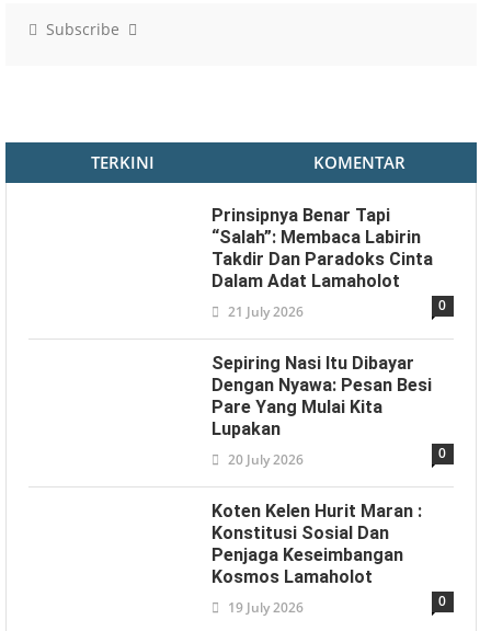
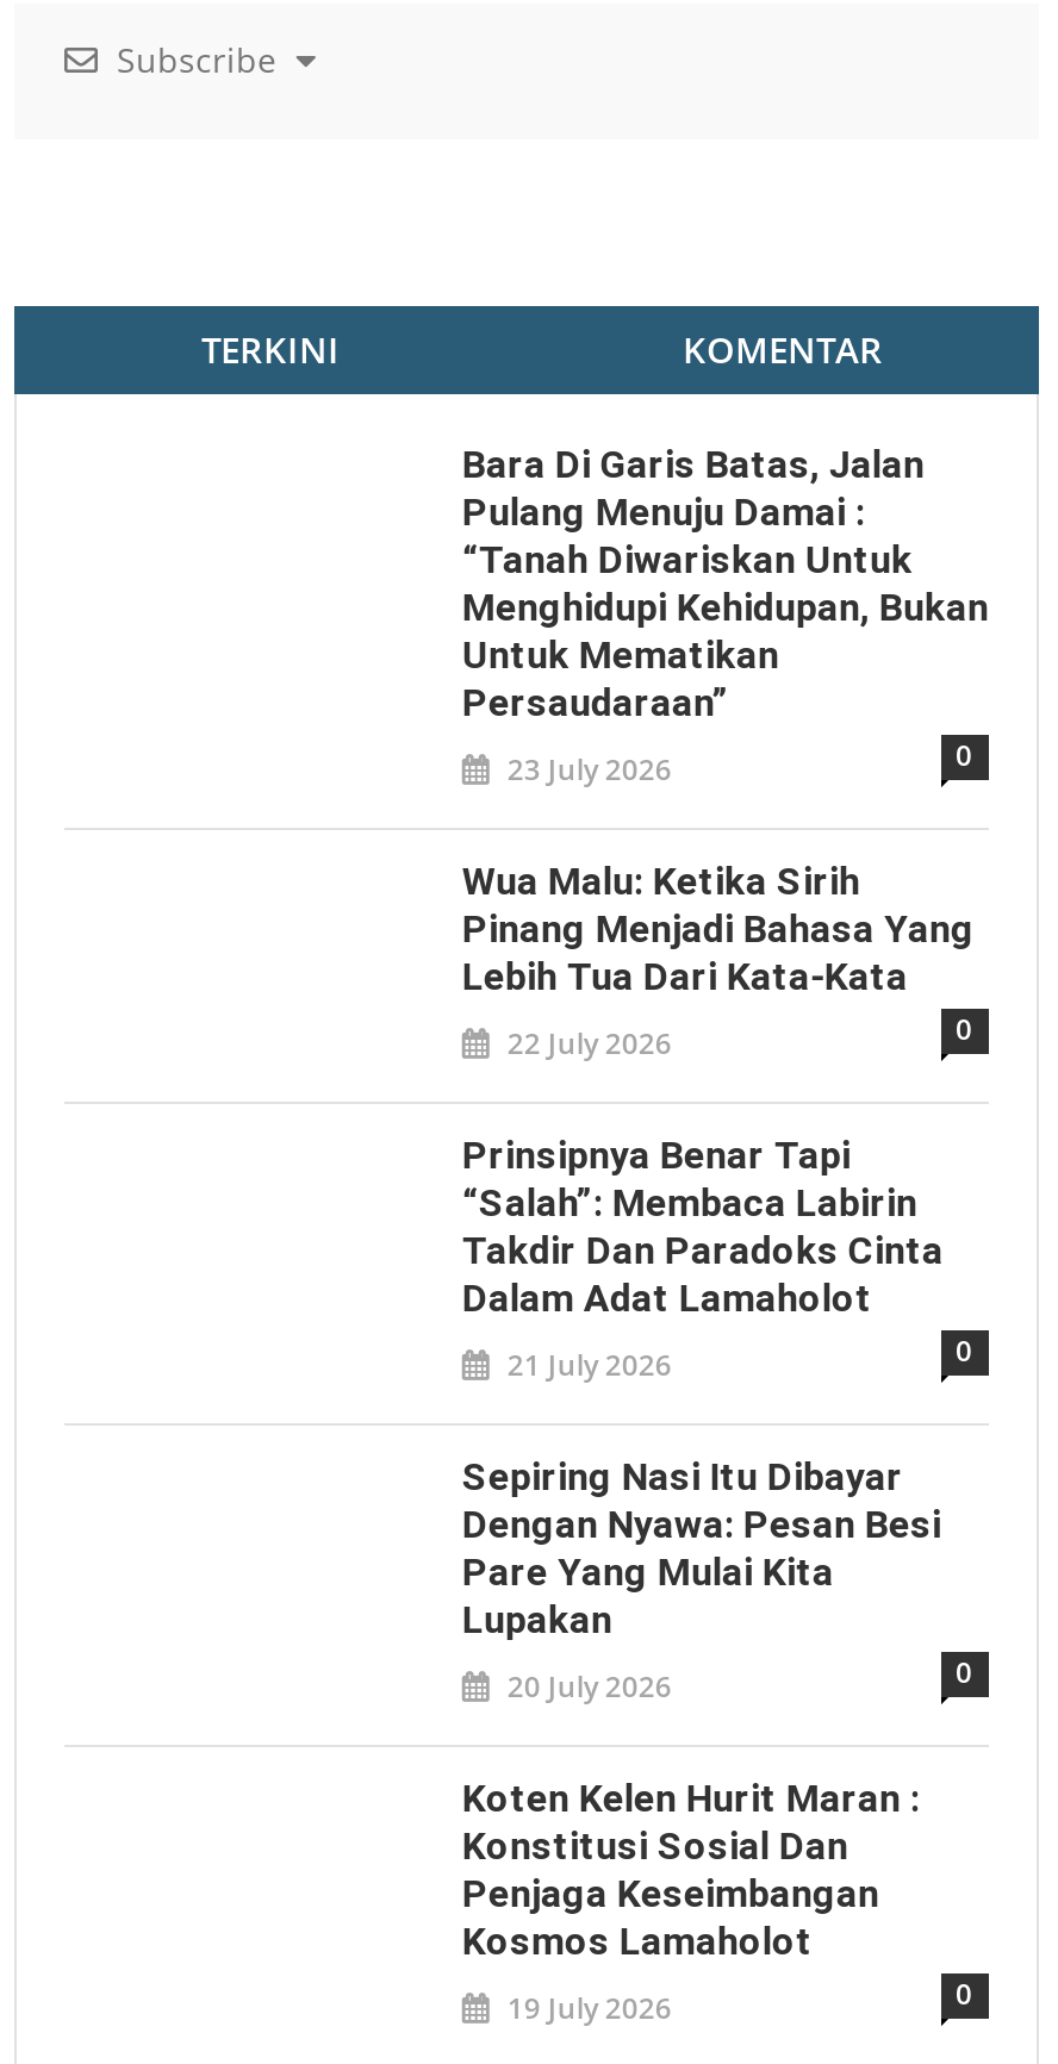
none -> [462,443,988,1065] Bara Di Garis Batas, Jalan | Pulang Menuju Damai : | “Tanah Diwariskan Untuk | Menghidupi Kehidupan, Bukan | Untuk Mematikan | Persaudaraan” | 23 July 2026 | 0 | Wua Malu: Ketika Sirih | Pinang Menjadi Bahasa Yang | Lebih Tua Dari Kata-Kata | 22 July 2026 | 0

